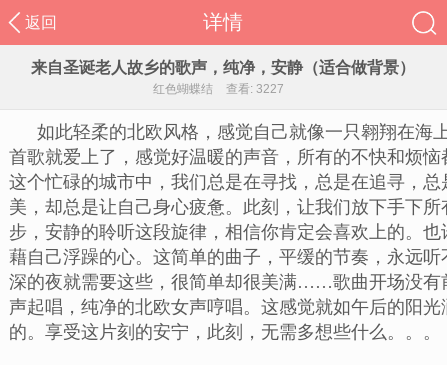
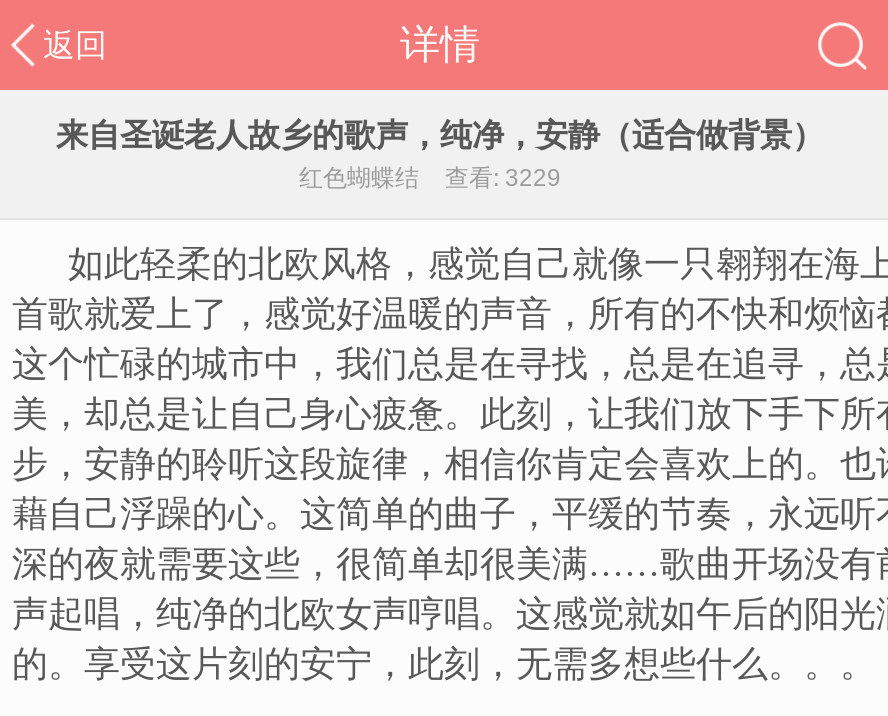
[152,82,283,96] 红色蝴蝶结 查看: 3227 -> [299,164,561,192] 红色蝴蝶结 查看: 3229

